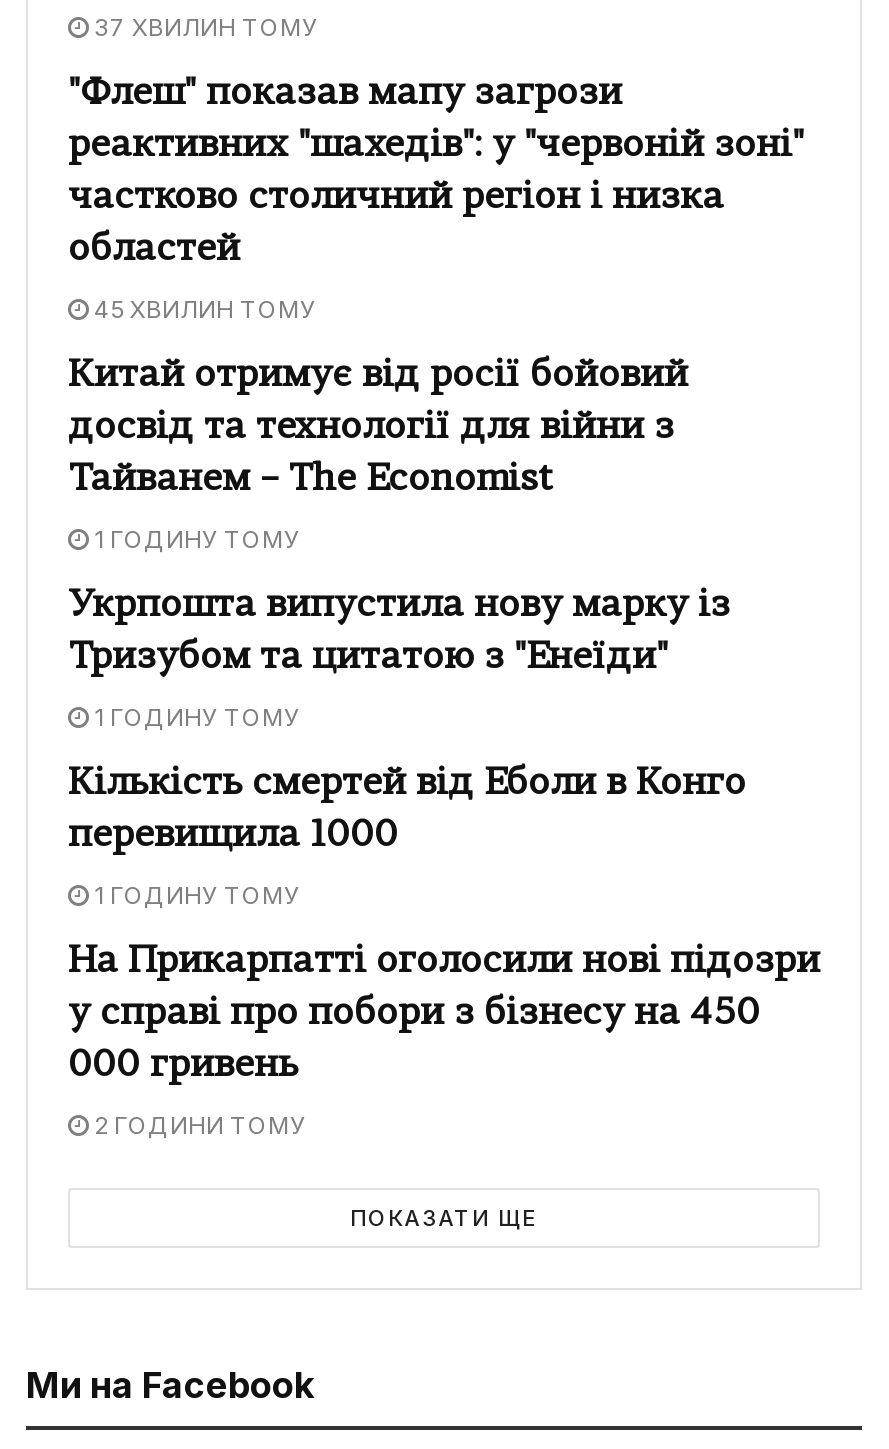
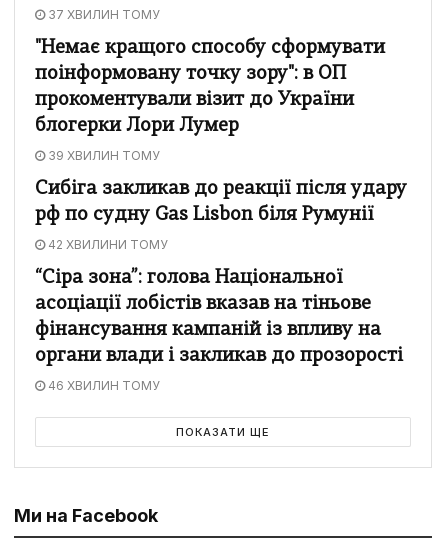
[68,75,820,1139] "Флеш" показав мапу загрози | реактивних "шахедів": у "червоній зоні" | частково столичний регіон і низка | областей | 45 ХВИЛИН ТОМУ | Китай отримує від росії бойовий | досвід та технології для війни з | Тайванем – The Economist | 1 ГОДИНУ ТОМУ | Укрпошта випустила нову марку із | Тризубом та цитатою з "Енеїди" | 1 ГОДИНУ ТОМУ | Кількість смертей від Еболи в Конго | перевищила 1000 | 1 ГОДИНУ ТОМУ | На Прикарпатті оголосили нові підозри | у справі про побори з бізнесу на 450 | 000 гривень | 2 ГОДИНИ ТОМУ -> [35,39,407,393] "Немає кращого способу сформувати | поінформовану точку зору": в ОП | прокоментували візит до України | блогерки Лори Лумер | 39 ХВИЛИН ТОМУ | Сибіга закликав до реакції після удару | рф по судну Gas Lisbon біля Румунії | 42 ХВИЛИНИ ТОМУ | “Сіра зона”: голова Національної | асоціації лобістів вказав на тіньове | фінансування кампаній із впливу на | органи влади і закликав до прозорості | 46 ХВИЛИН ТОМУ

